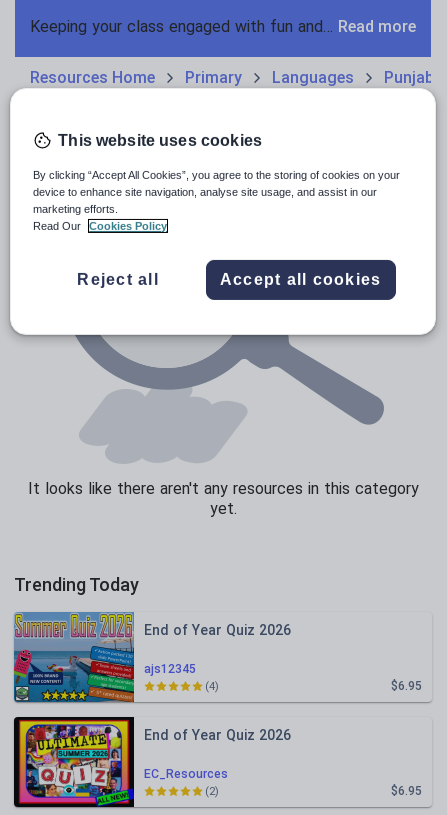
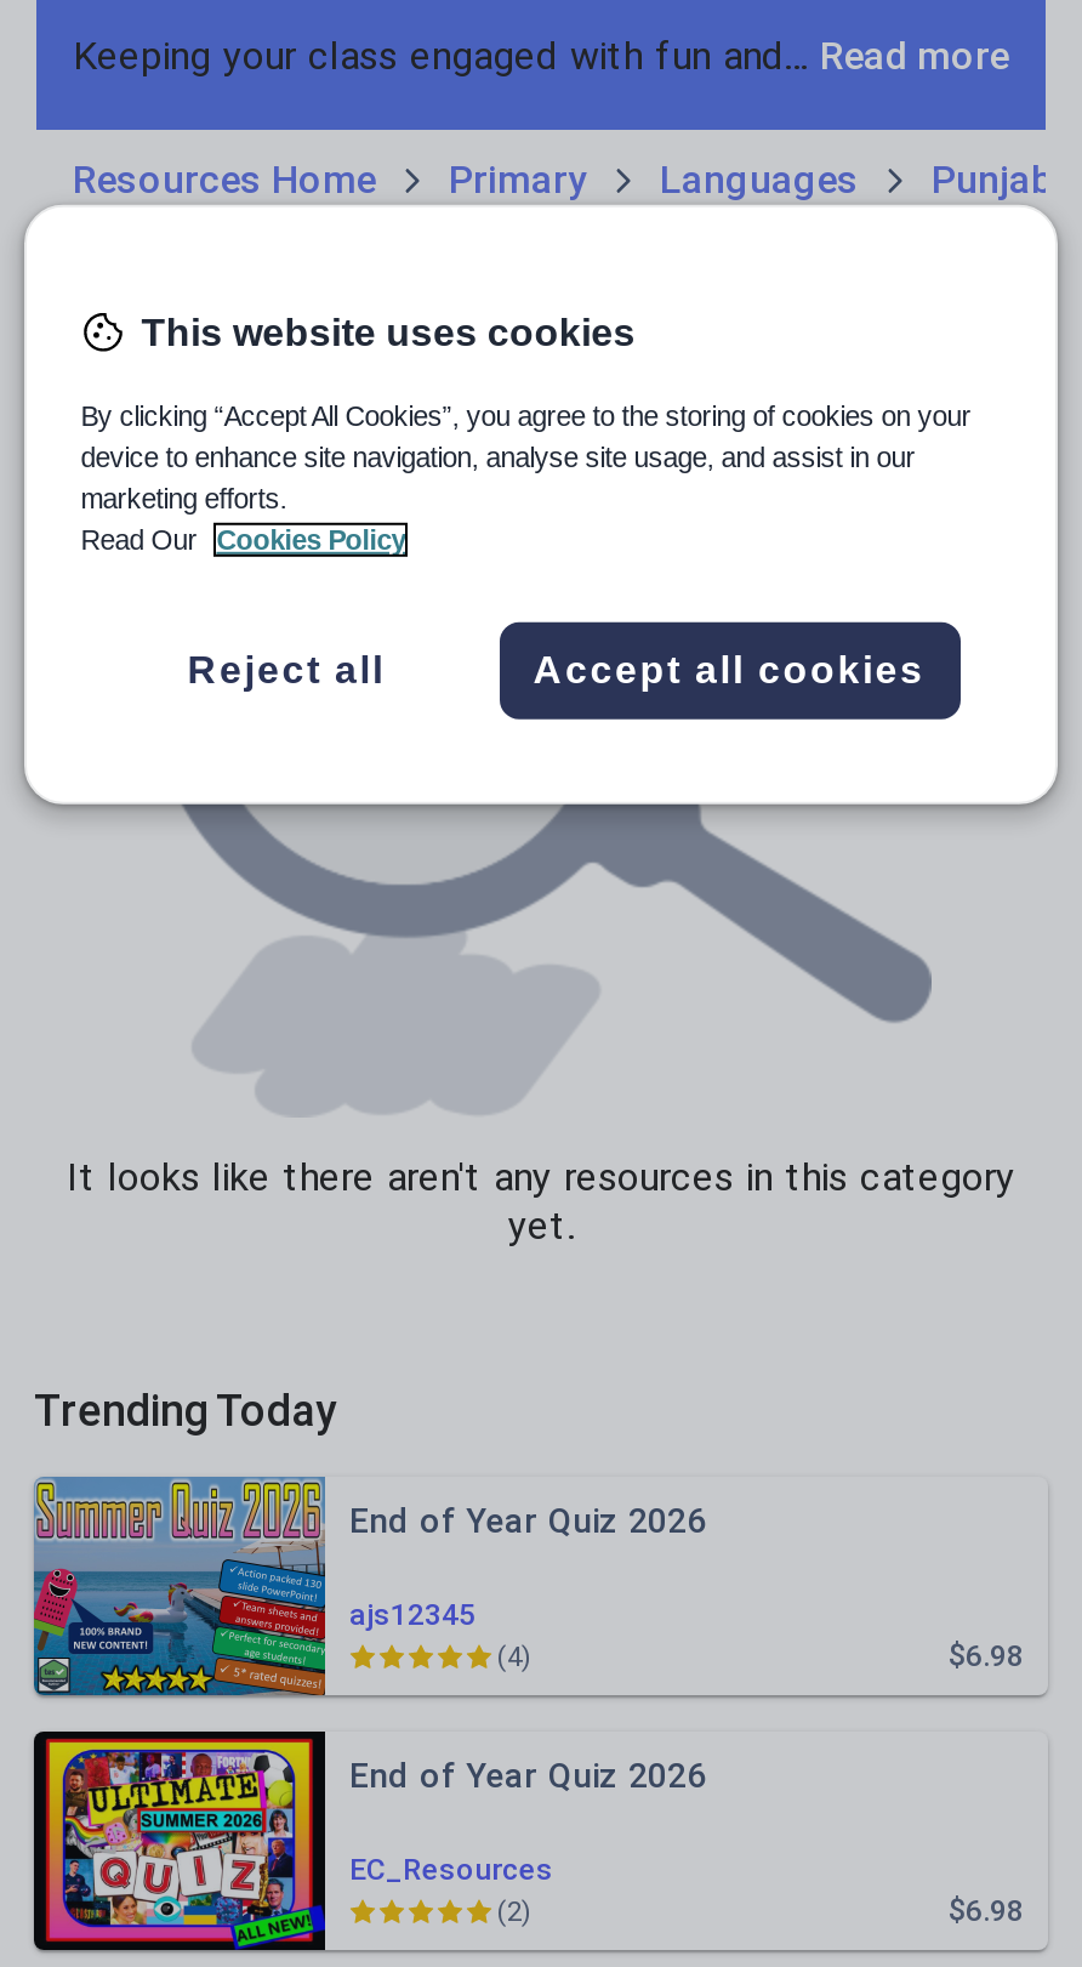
[391,679,422,693] $6.95 -> [949,1639,1024,1673] $6.98
[391,784,422,798] $6.95 -> [949,1894,1024,1928] $6.98

